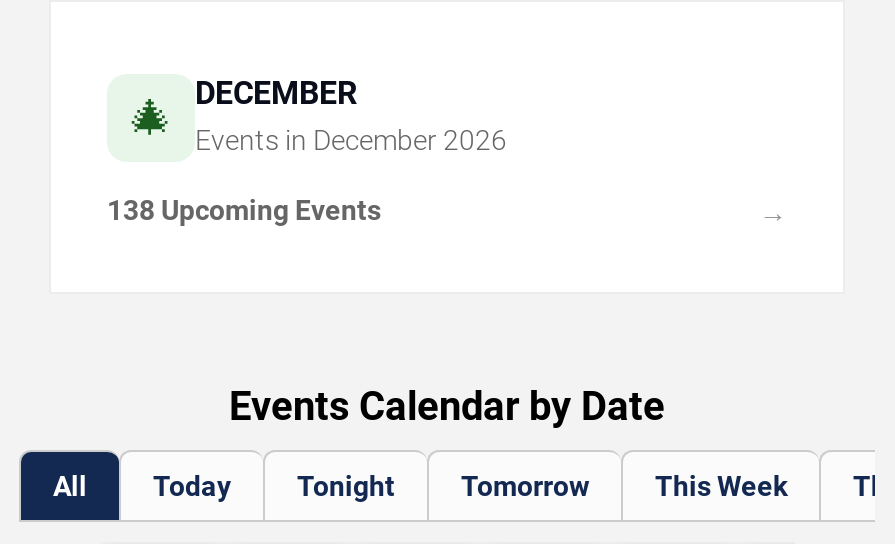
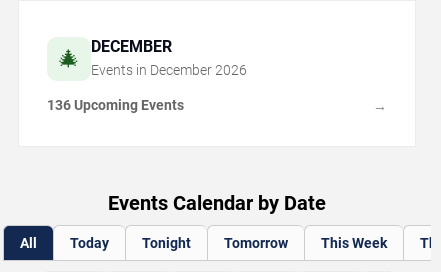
[107,195,381,227] 138 Upcoming Events -> [47,97,184,113] 136 Upcoming Events

